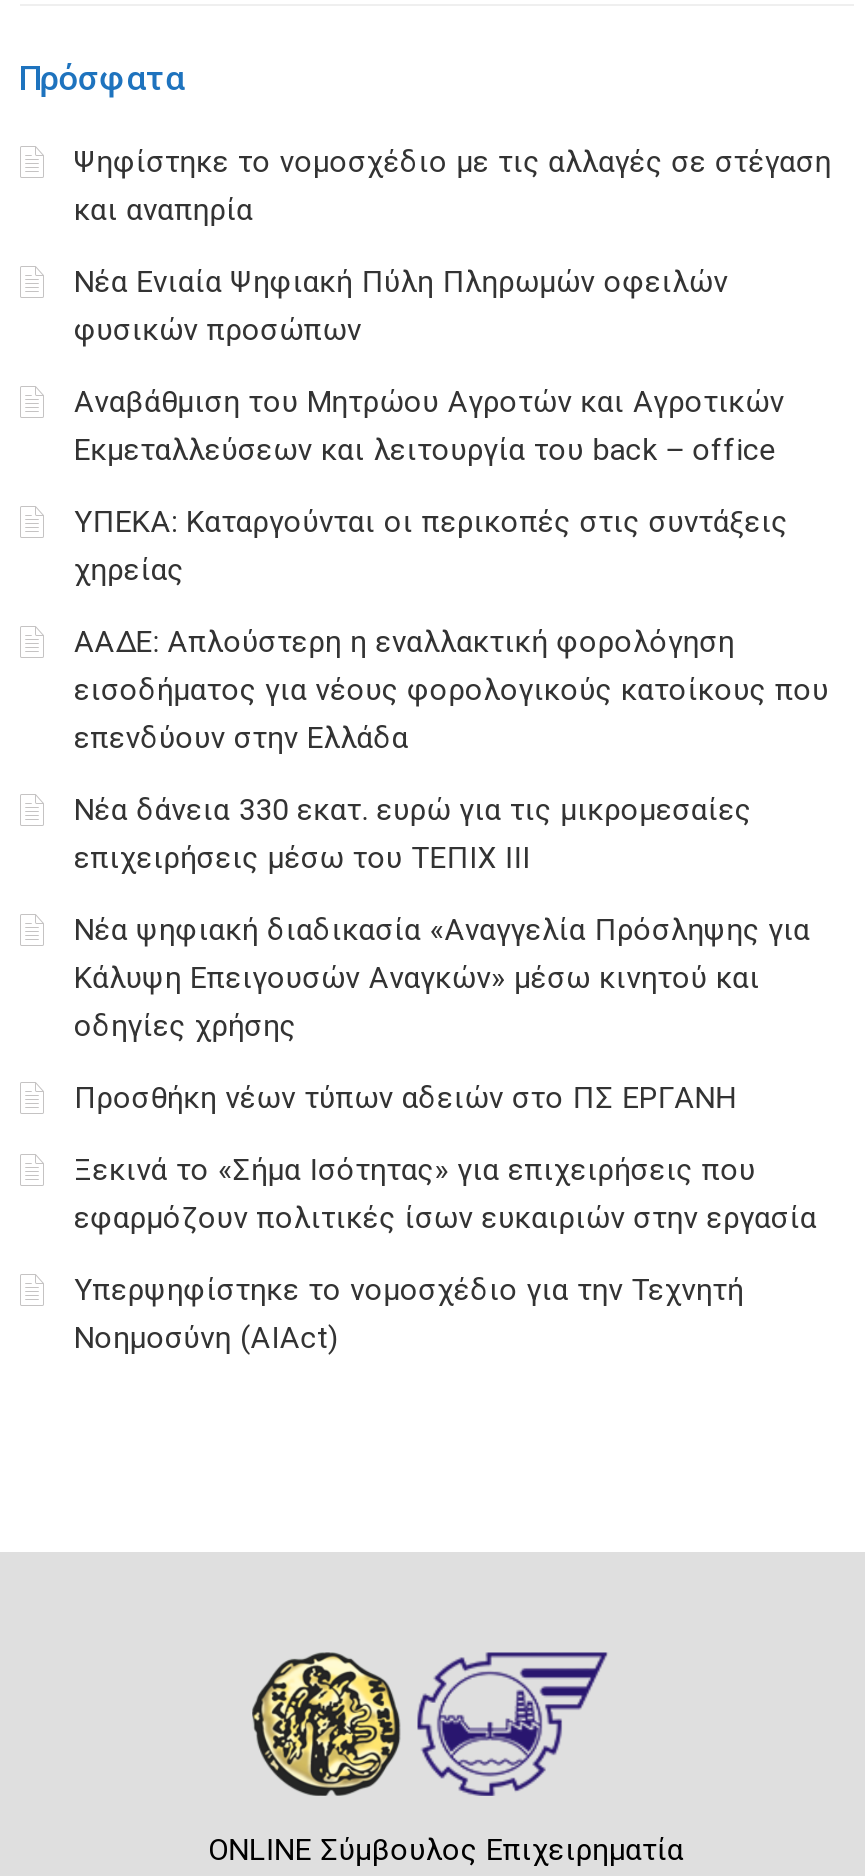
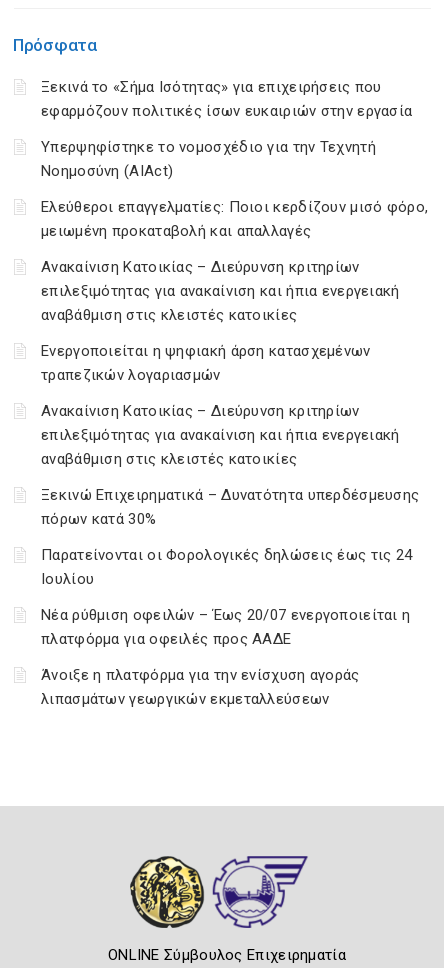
[74,144,831,1116] Ψηφίστηκε το νομοσχέδιο με τις αλλαγές σε στέγαση | και αναπηρία | Νέα Ενιαία Ψηφιακή Πύλη Πληρωμών οφειλών | φυσικών προσώπων | Αναβάθμιση του Μητρώου Αγροτών και Αγροτικών | Εκμεταλλεύσεων και λειτουργία του back – office | ΥΠΕΚΑ: Καταργούνται οι περικοπές στις συντάξεις | χηρείας | ΑΑΔΕ: Απλούστερη η εναλλακτική φορολόγηση | εισοδήματος για νέους φορολογικούς κατοίκους που | επενδύουν στην Ελλάδα | Νέα δάνεια 330 εκατ. ευρώ για τις μικρομεσαίες | επιχειρήσεις μέσω του ΤΕΠΙΧ ΙΙΙ | Νέα ψηφιακή διαδικασία «Αναγγελία Πρόσληψης για | Κάλυψη Επειγουσών Αναγκών» μέσω κινητού και | οδηγίες χρήσης | Προσθήκη νέων τύπων αδειών στο ΠΣ ΕΡΓΑΝΗ -> none
moved [74,1152,817,1356] -> [41,78,412,180]: Ξεκινά το «Σήμα Ισότητας» για επιχειρήσεις που | εφαρμόζουν πολιτικές ίσων ευκαιριών στην εργασία | Υπερψηφίστηκε το νομοσχέδιο για την Τεχνητή | Νοημοσύνη (AIAct)
none -> [41,198,428,708] Ελεύθεροι επαγγελματίες: Ποιοι κερδίζουν μισό φόρο, | μειωμένη προκαταβολή και απαλλαγές | Ανακαίνιση Κατοικίας – Διεύρυνση κριτηρίων | επιλεξιμότητας για ανακαίνιση και ήπια ενεργειακή | αναβάθμιση στις κλειστές κατοικίες | Ενεργοποιείται η ψηφιακή άρση κατασχεμένων | τραπεζικών λογαριασμών | Ανακαίνιση Κατοικίας – Διεύρυνση κριτηρίων | επιλεξιμότητας για ανακαίνιση και ήπια ενεργειακή | αναβάθμιση στις κλειστές κατοικίες | Ξεκινώ Επιχειρηματικά – Δυνατότητα υπερδέσμευσης | πόρων κατά 30% | Παρατείνονται οι Φορολογικές δηλώσεις έως τις 24 | Ιουλίου | Νέα ρύθμιση οφειλών – Έως 20/07 ενεργοποιείται η | πλατφόρμα για οφειλές προς ΑΑΔΕ | Άνοιξε η πλατφόρμα για την ενίσχυση αγοράς | λιπασμάτων γεωργικών εκμεταλλεύσεων

